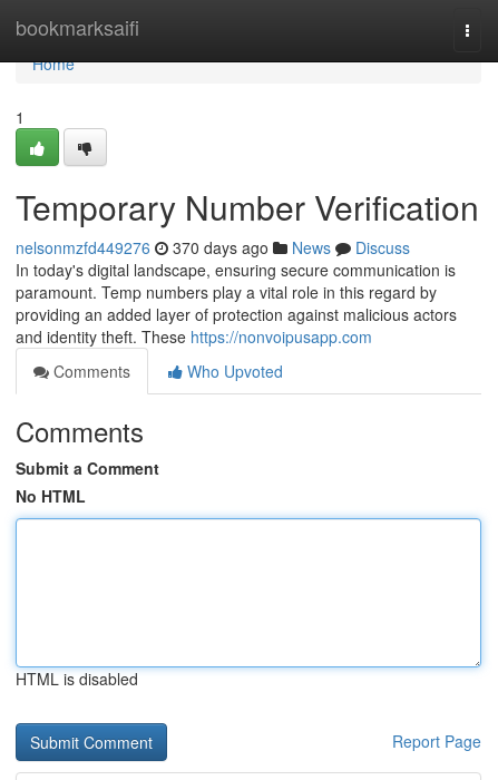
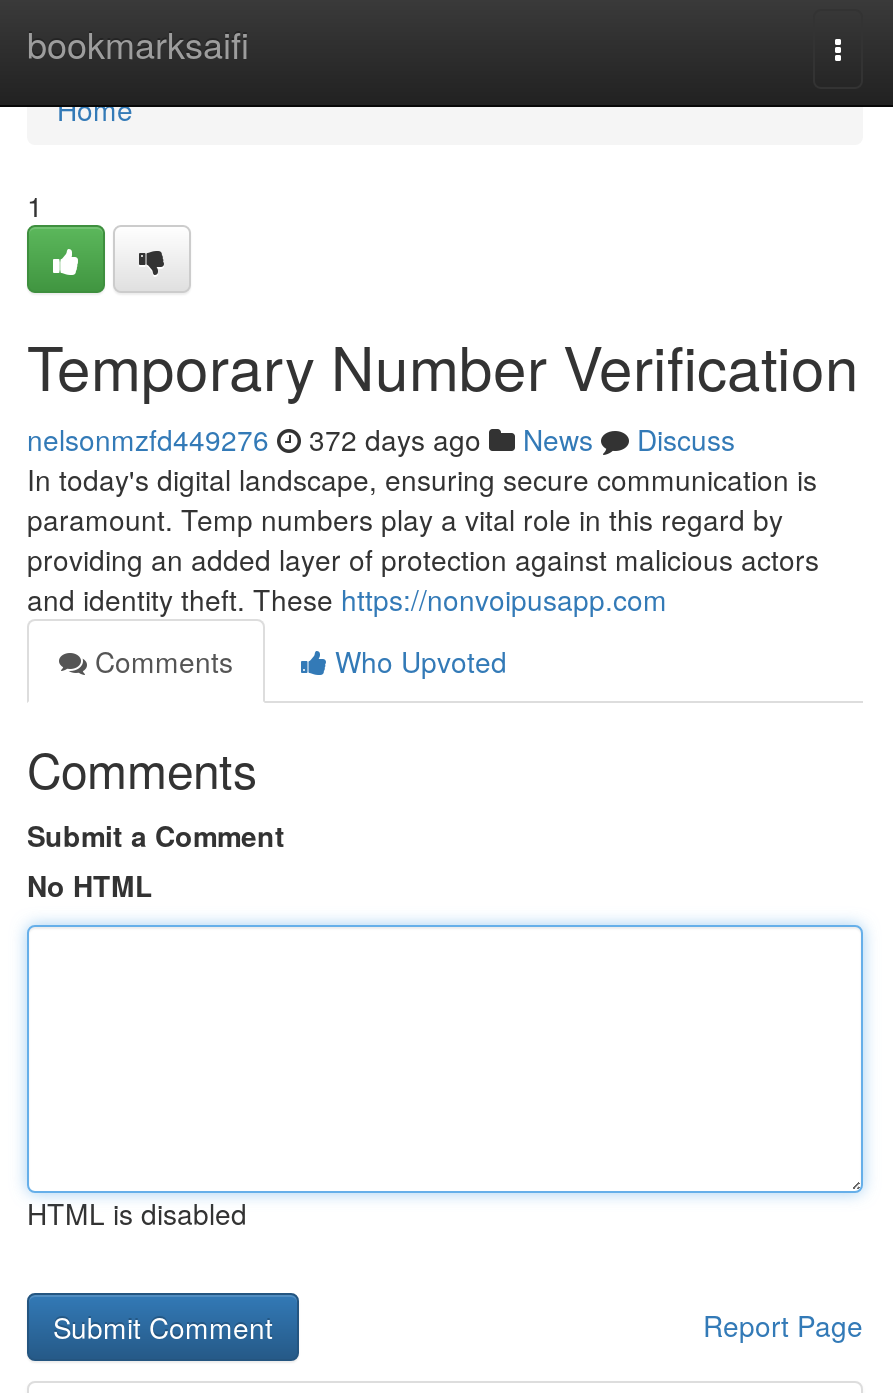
[16,236,410,259] nelsonmzfd449276 370 days ago News Discuss -> [27,419,735,459] nelsonmzfd449276 372 days ago News Discuss

